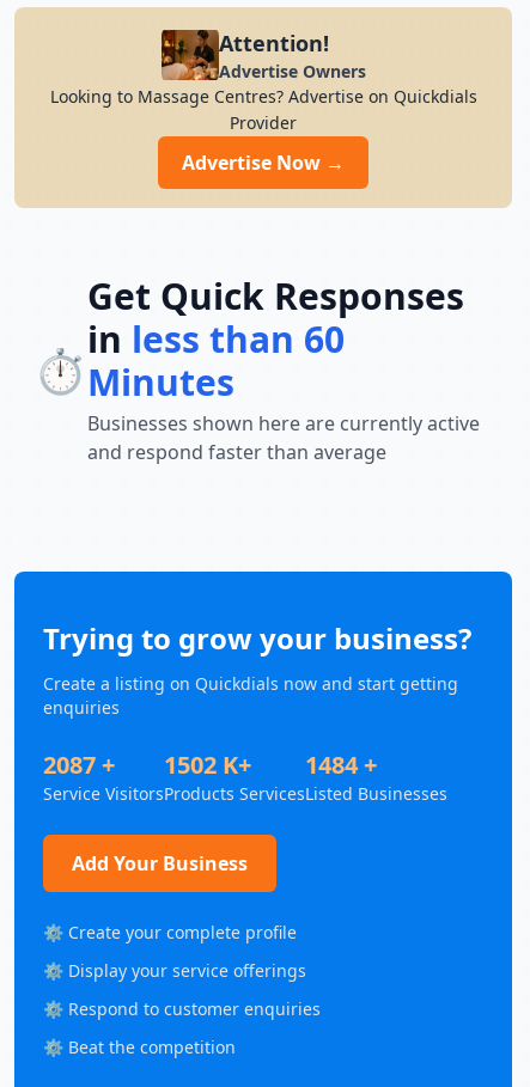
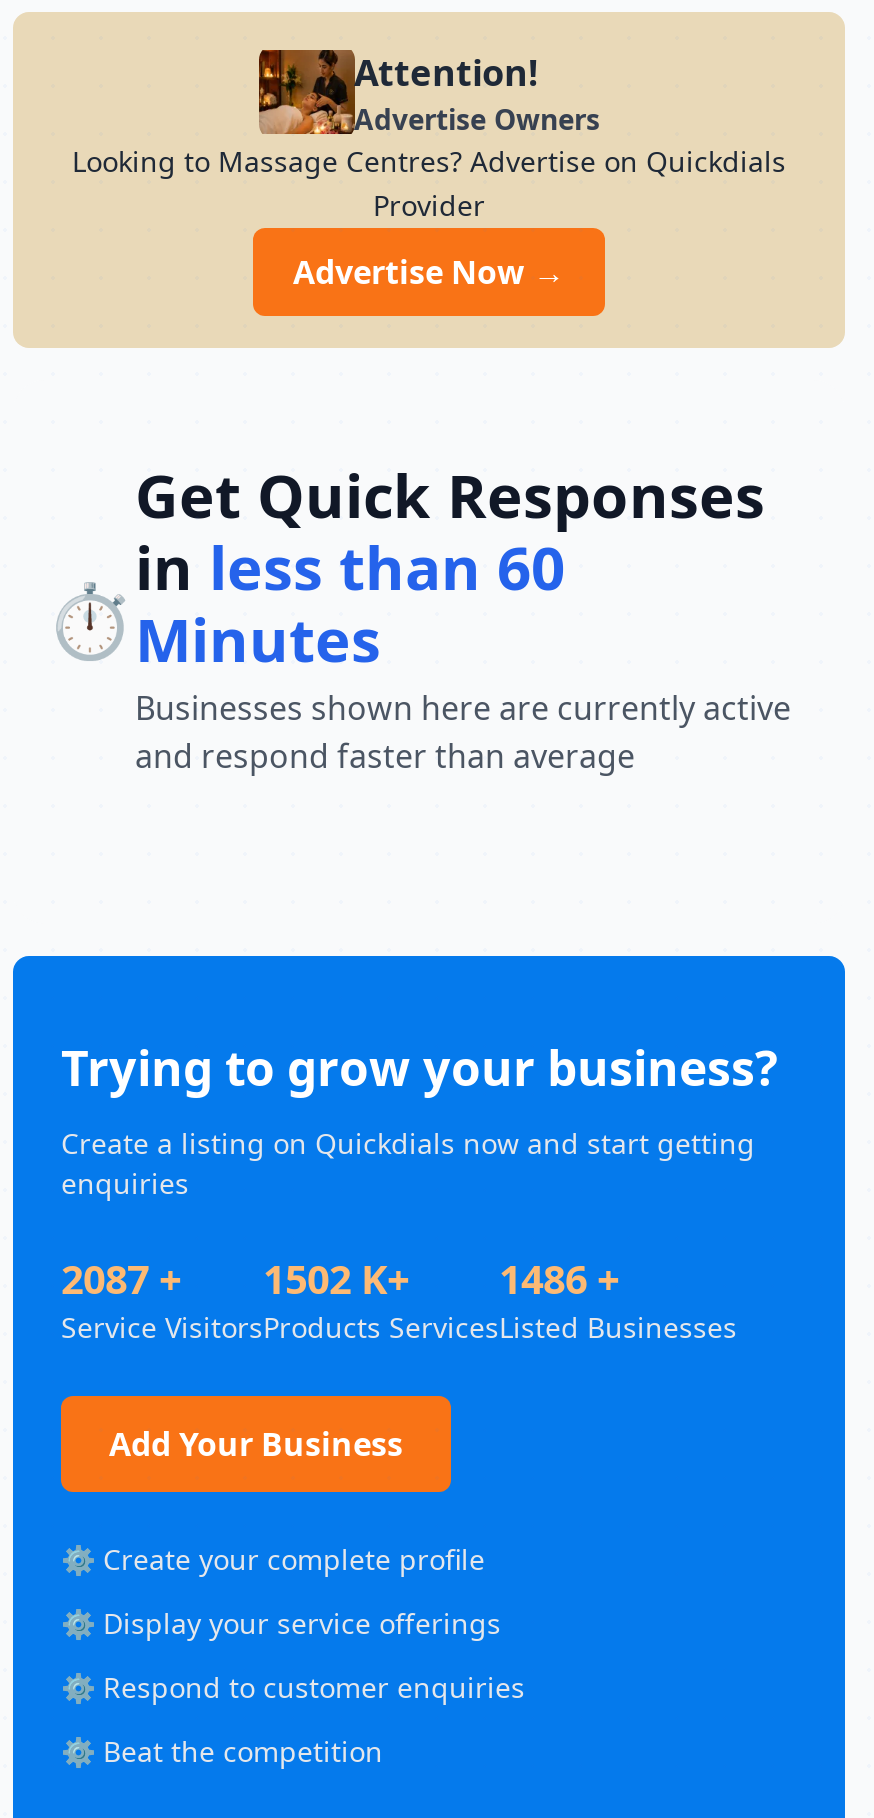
[43,749,377,781] 2087 + 1502 K+ 1484 + -> [61,1252,619,1306] 2087 + 1502 K+ 1486 +

